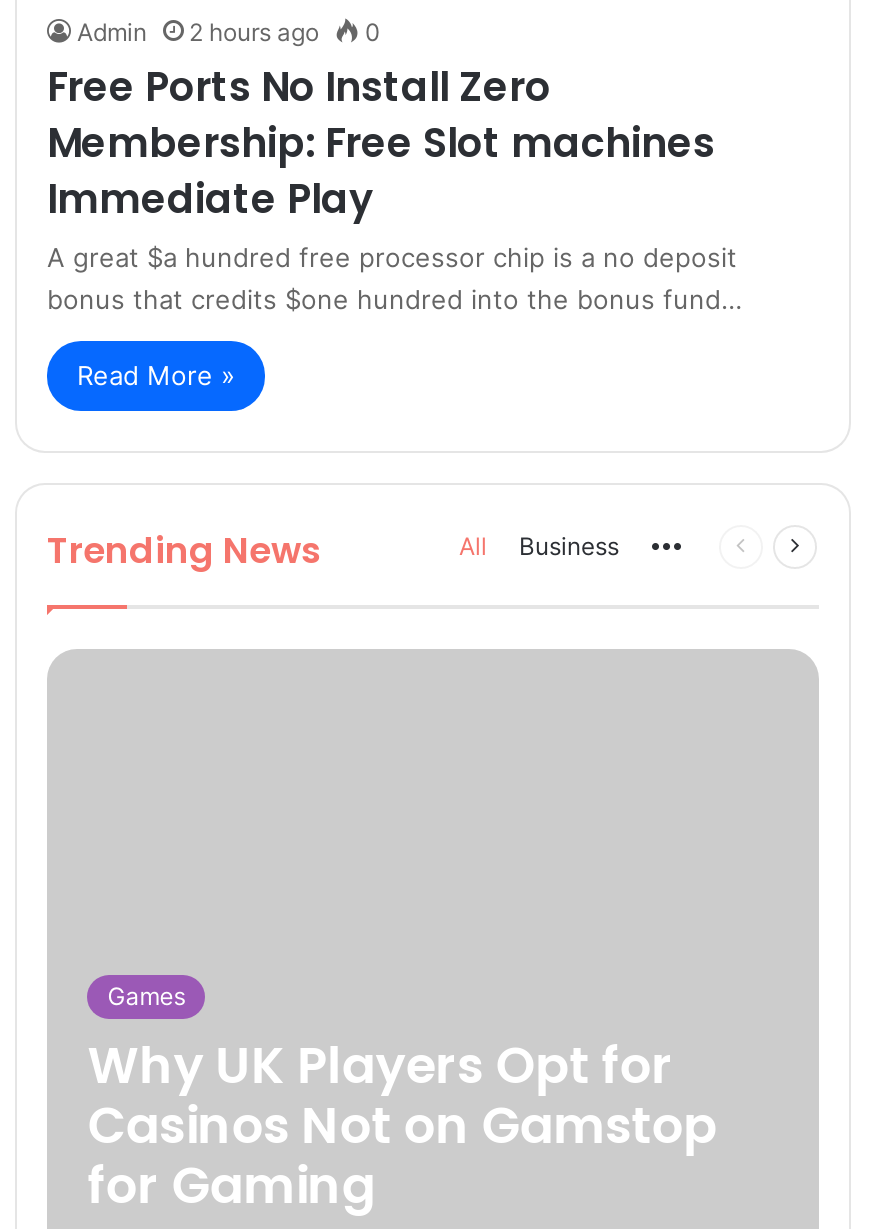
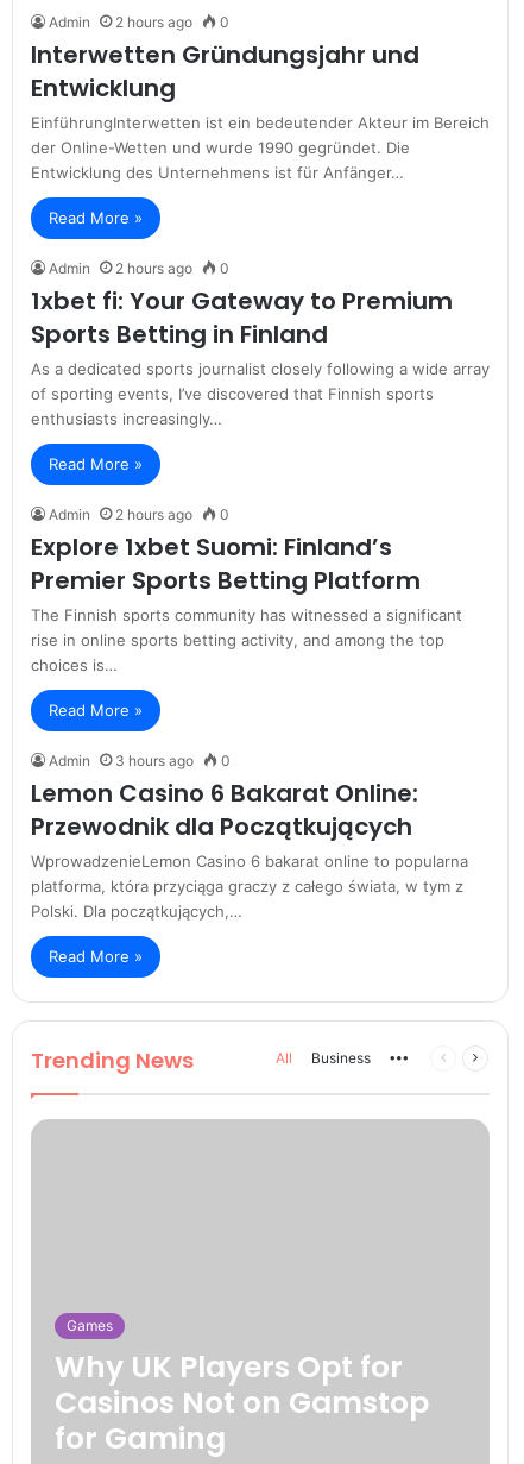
[47,59,743,315] Free Ports No Install Zero | Membership: Free Slot machines | Immediate Play | A great $a hundred free processor chip is a no deposit | bonus that credits $one hundred into the bonus fund… -> [31,38,490,921] Interwetten Gründungsjahr und | Entwicklung | EinführungInterwetten ist ein bedeutender Akteur im Bereich | der Online-Wetten und wurde 1990 gegründet. Die | Entwicklung des Unternehmens ist für Anfänger… | Read More » | Admin | 2 hours ago | 0 | 1xbet fi: Your Gateway to Premium | Sports Betting in Finland | As a dedicated sports journalist closely following a wide array | of sporting events, I’ve discovered that Finnish sports | enthusiasts increasingly… | Read More » | Admin | 2 hours ago | 0 | Explore 1xbet Suomi: Finland’s | Premier Sports Betting Platform | The Finnish sports community has witnessed a significant | rise in online sports betting activity, and among the top | choices is… | Read More » | Admin | 3 hours ago | 0 | Lemon Casino 6 Bakarat Online: | Przewodnik dla Początkujących | WprowadzenieLemon Casino 6 bakarat online to popularna | platforma, która przyciąga graczy z całego świata, w tym z | Polski. Dla początkujących,…

